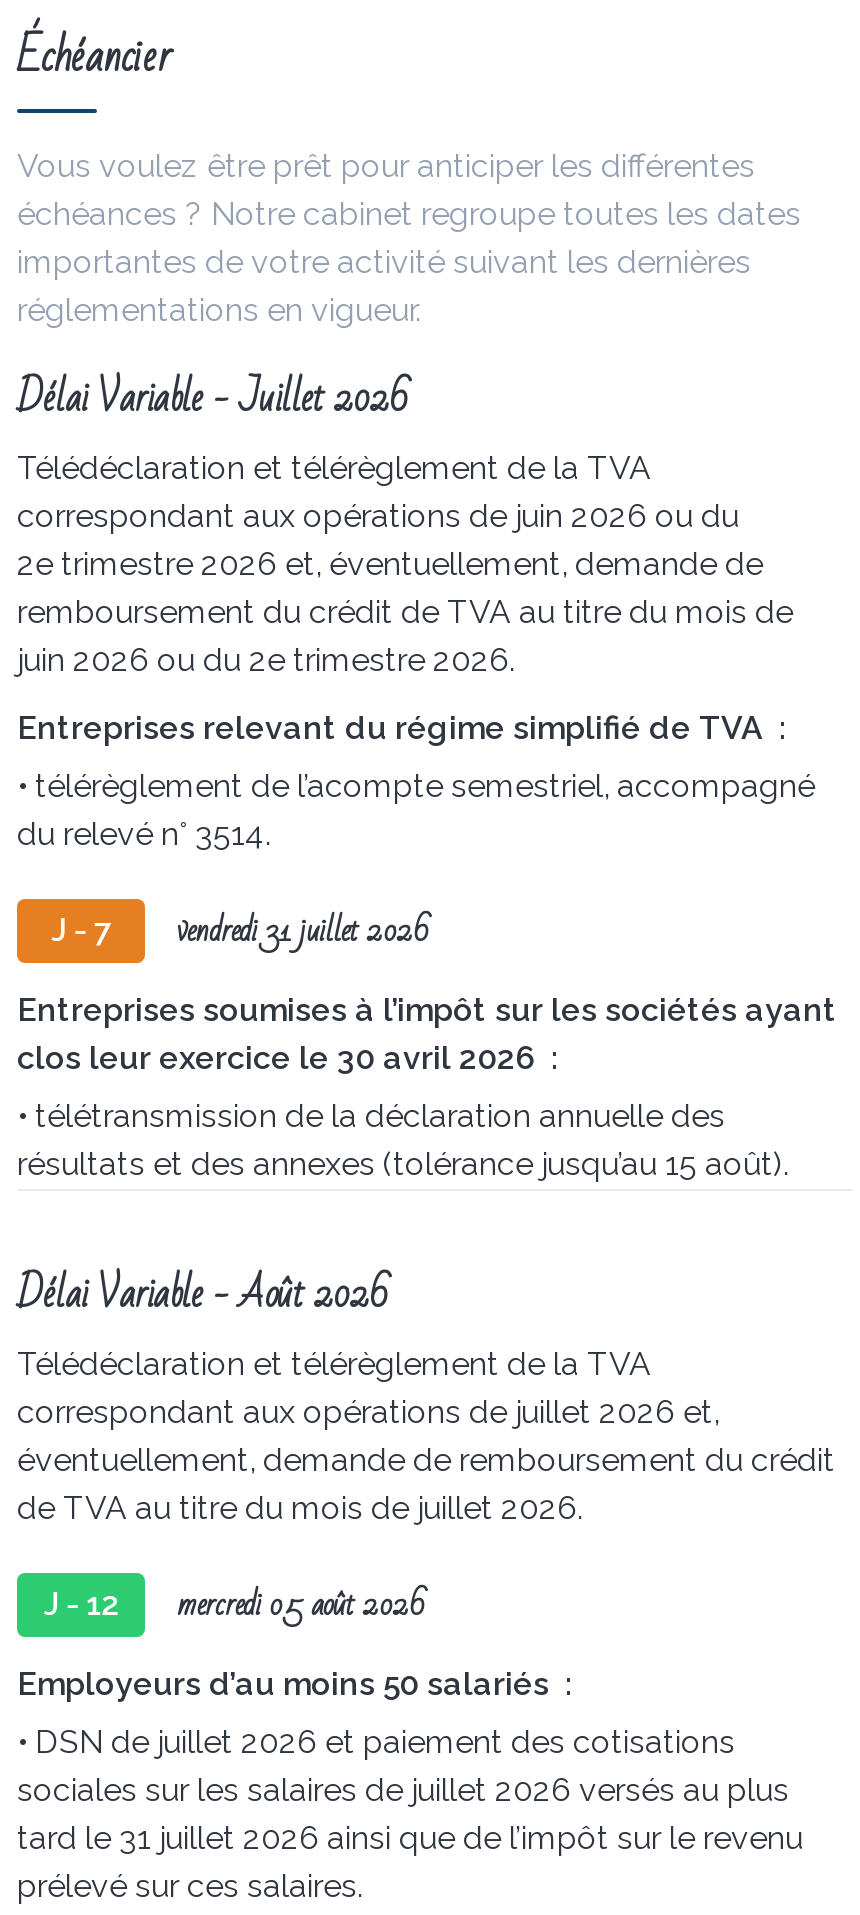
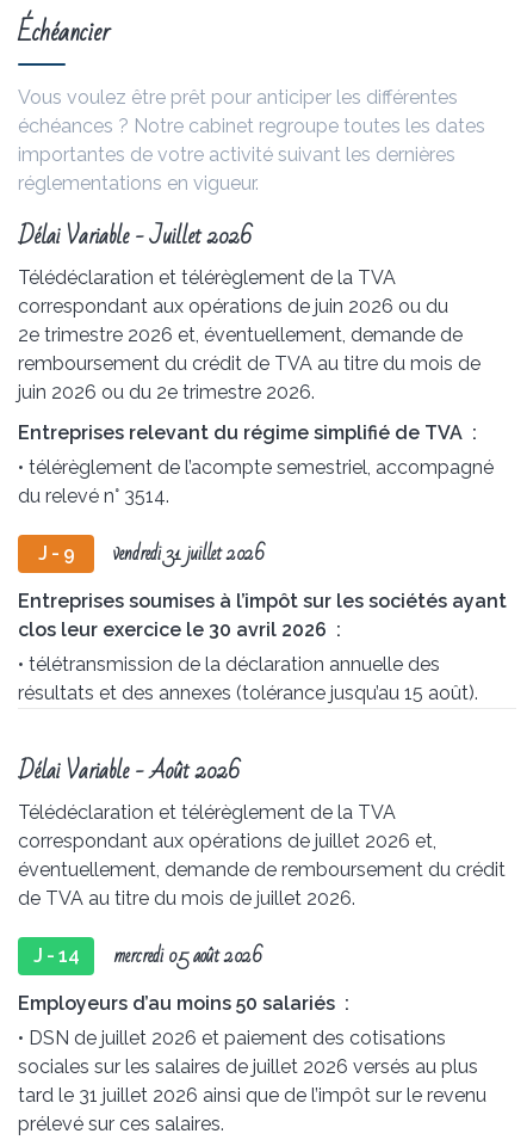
[51,912,111,950] J - 7 -> [38,542,75,565] J - 9
[43,1586,119,1624] J - 12 -> [33,945,79,967] J - 14

